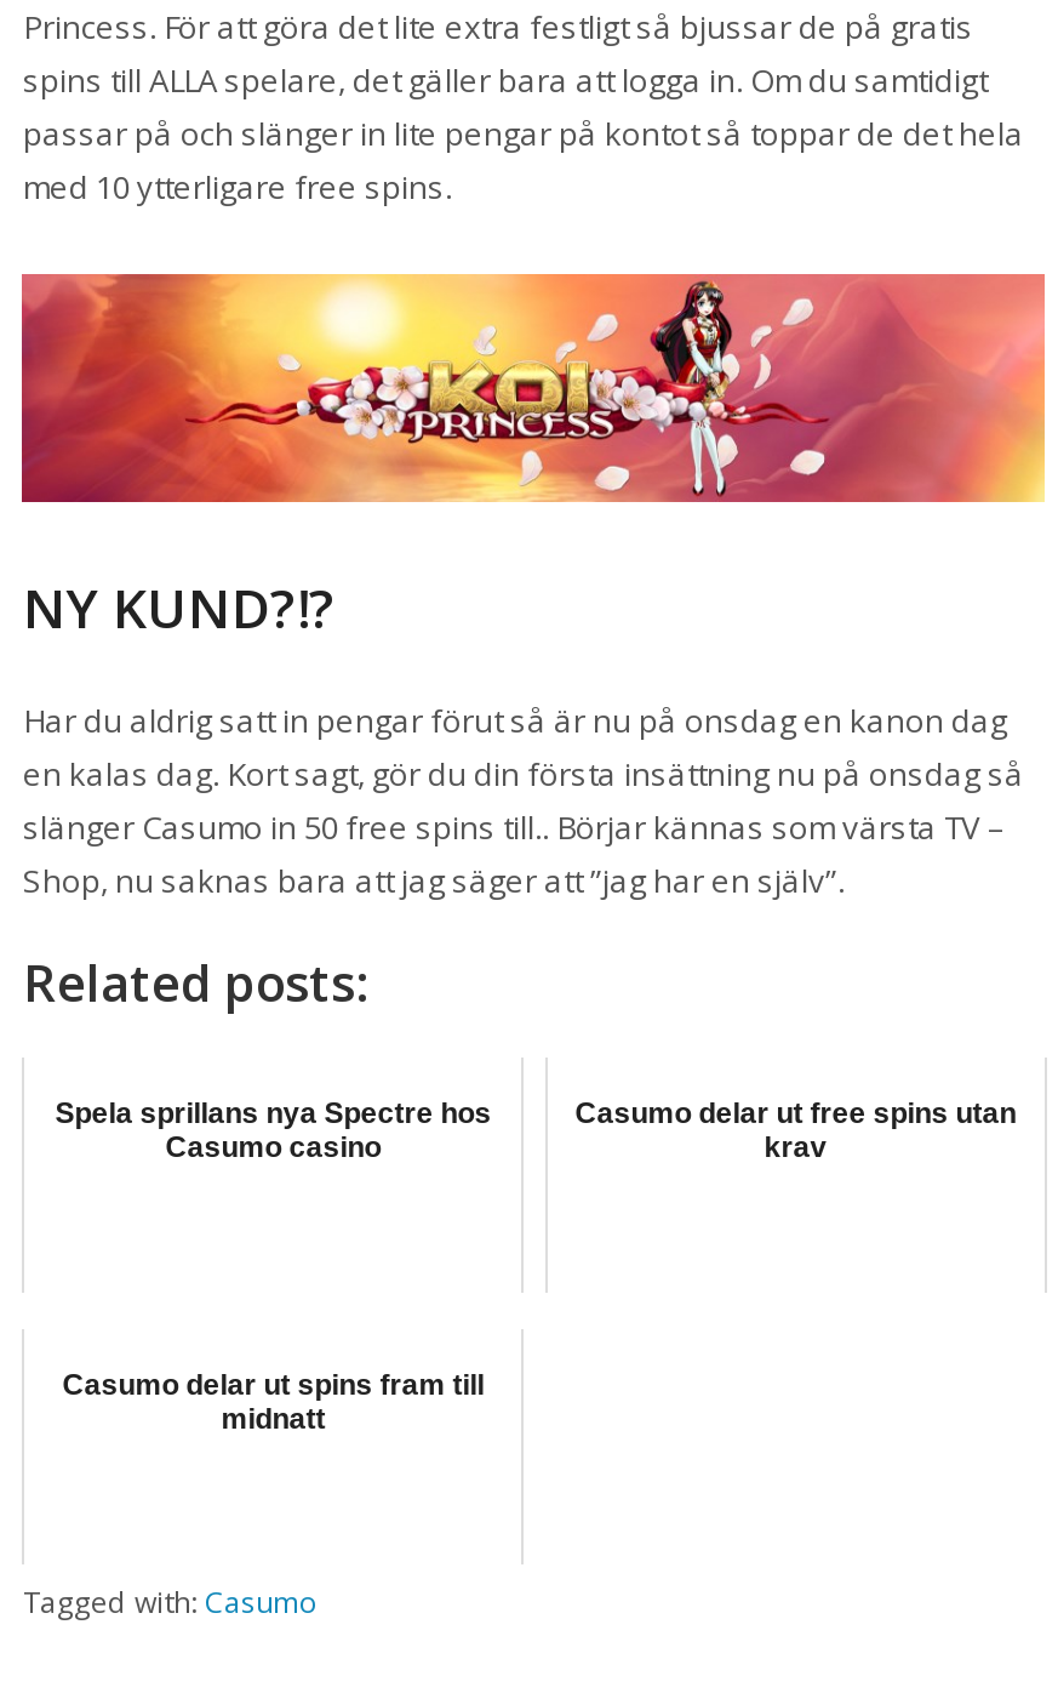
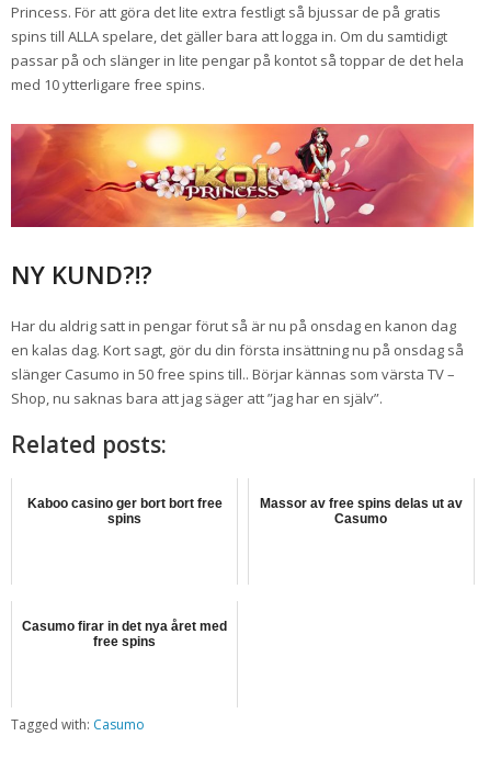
[55,1095,491,1163] Spela sprillans nya Spectre hos | Casumo casino -> [27,496,222,526] Kaboo casino ger bort bort free | spins
[575,1095,1016,1163] Casumo delar ut free spins utan | krav -> [260,496,462,526] Massor av free spins delas ut av | Casumo
[62,1367,484,1435] Casumo delar ut spins fram till | midnatt -> [22,618,227,649] Casumo firar in det nya året med | free spins

